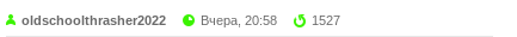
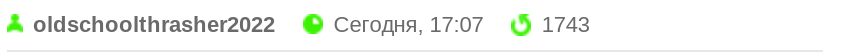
[201,13,341,27] Вчера, 20:58 | 1527 -> [333,12,590,36] Сегодня, 17:07 | 1743

